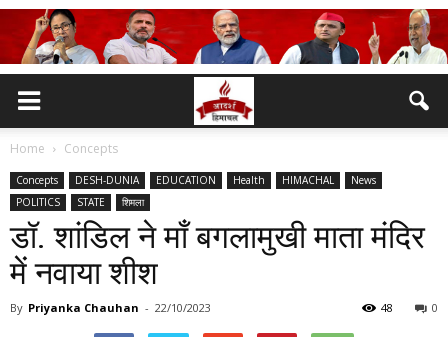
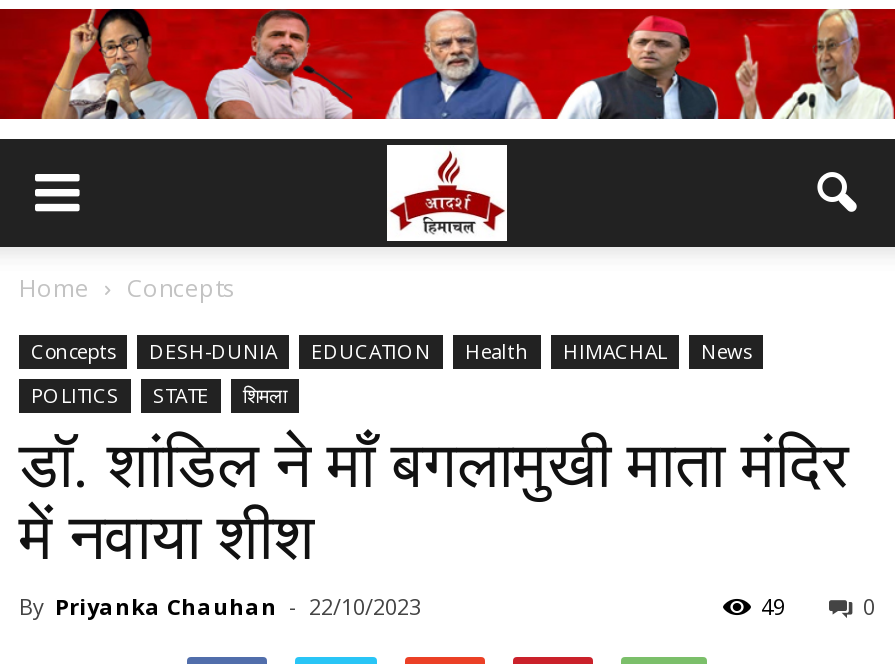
[381,300,393,315] 48 -> [761,591,785,621] 49

